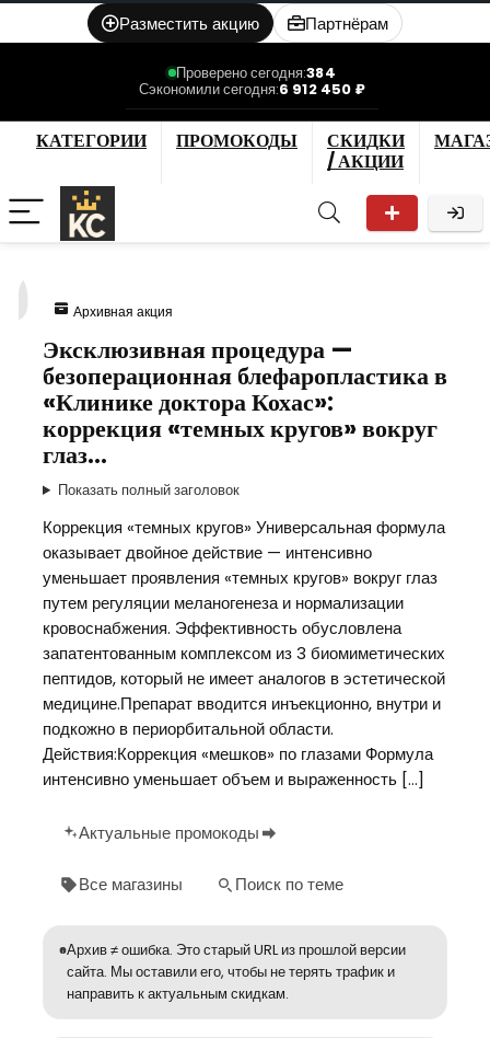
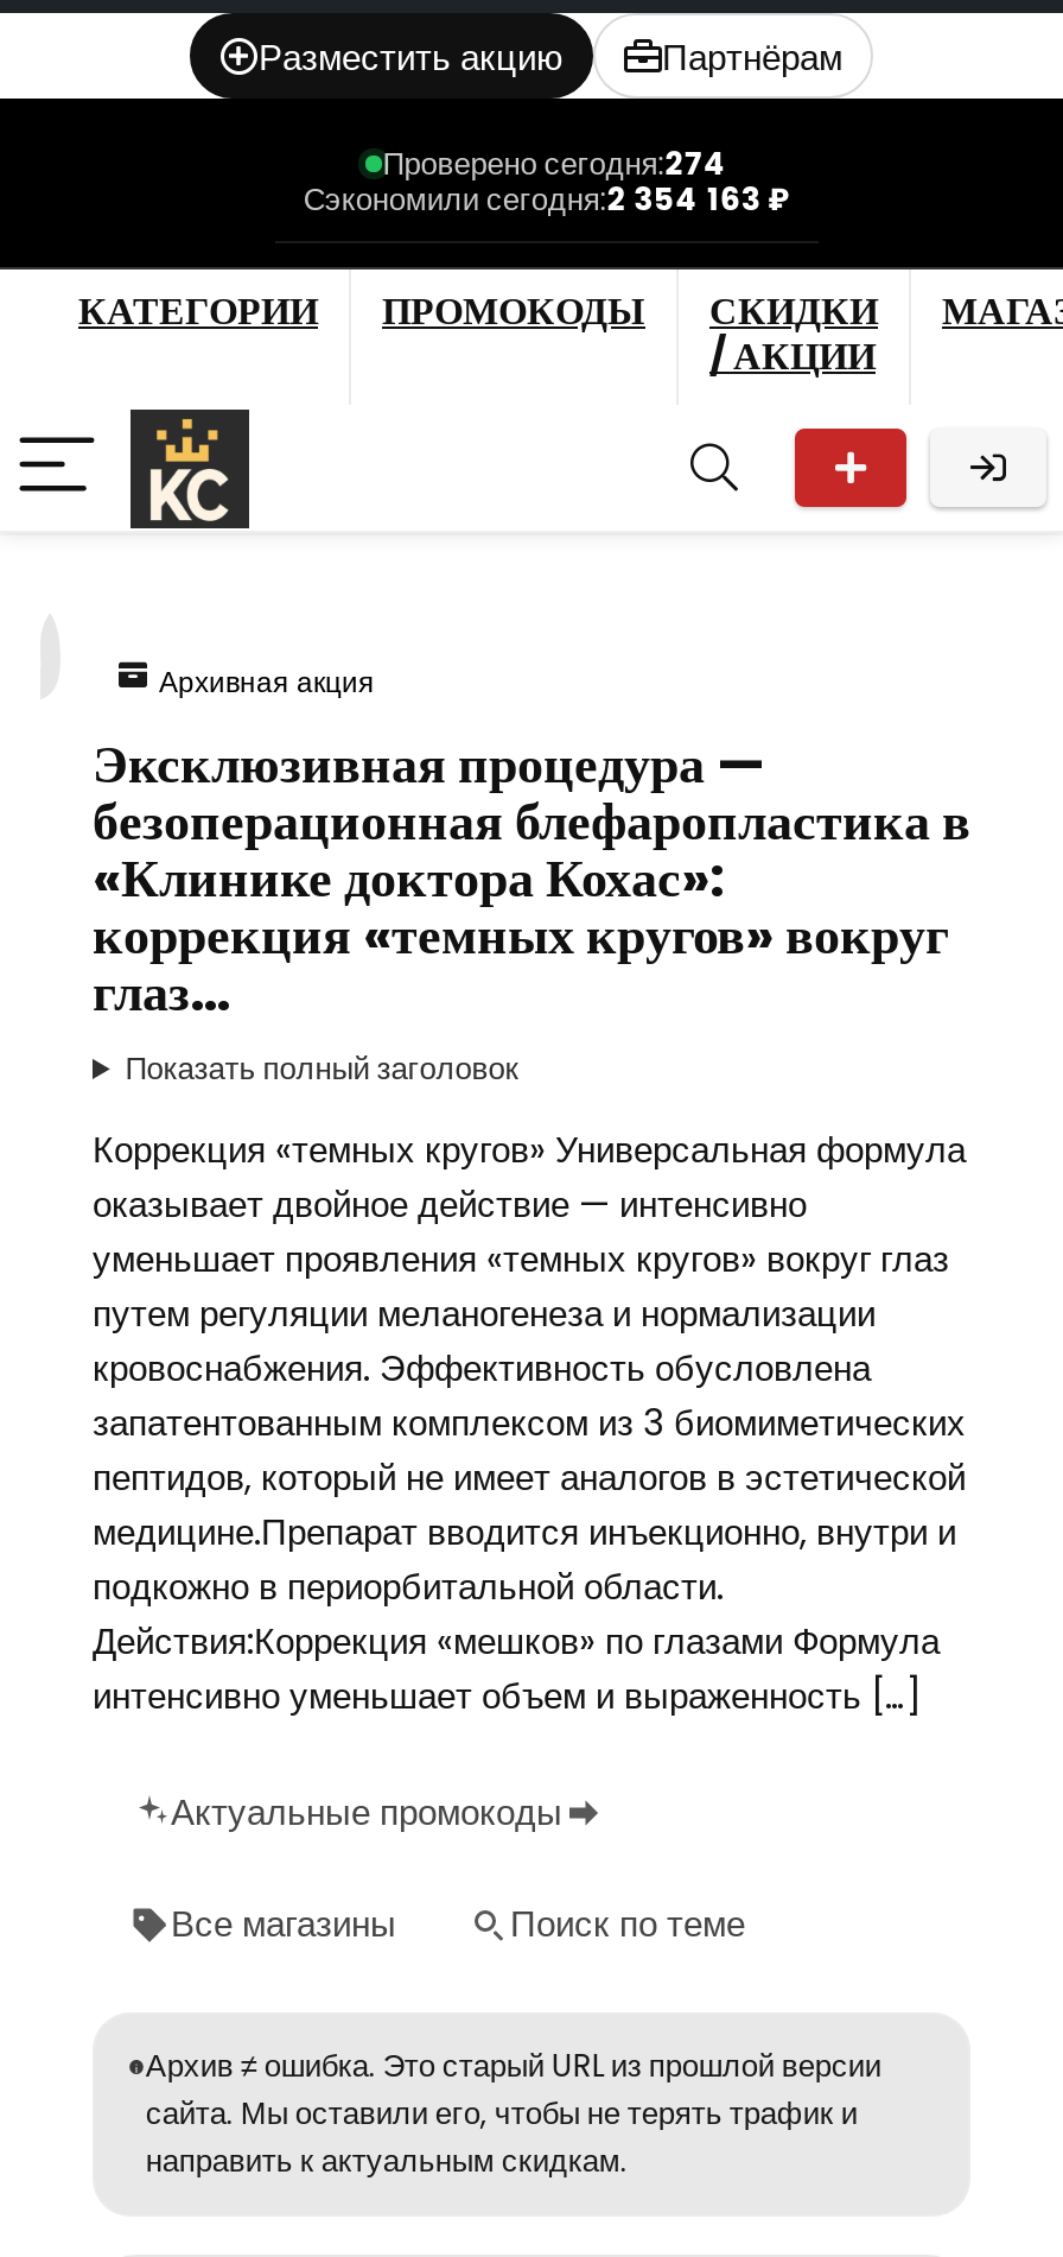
[176,62,336,83] Проверено сегодня:384 -> [382,141,728,186] Проверено сегодня:274
[139,79,365,100] Сэкономили сегодня:6 912 450 ₽ -> [303,177,790,222] Сэкономили сегодня:2 354 163 ₽

